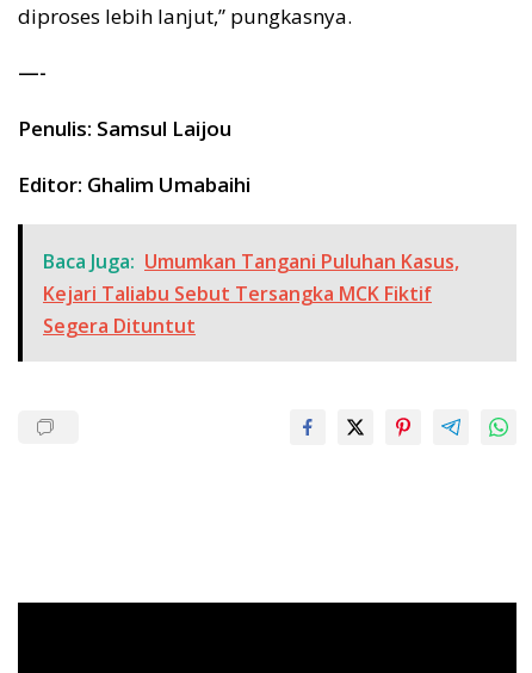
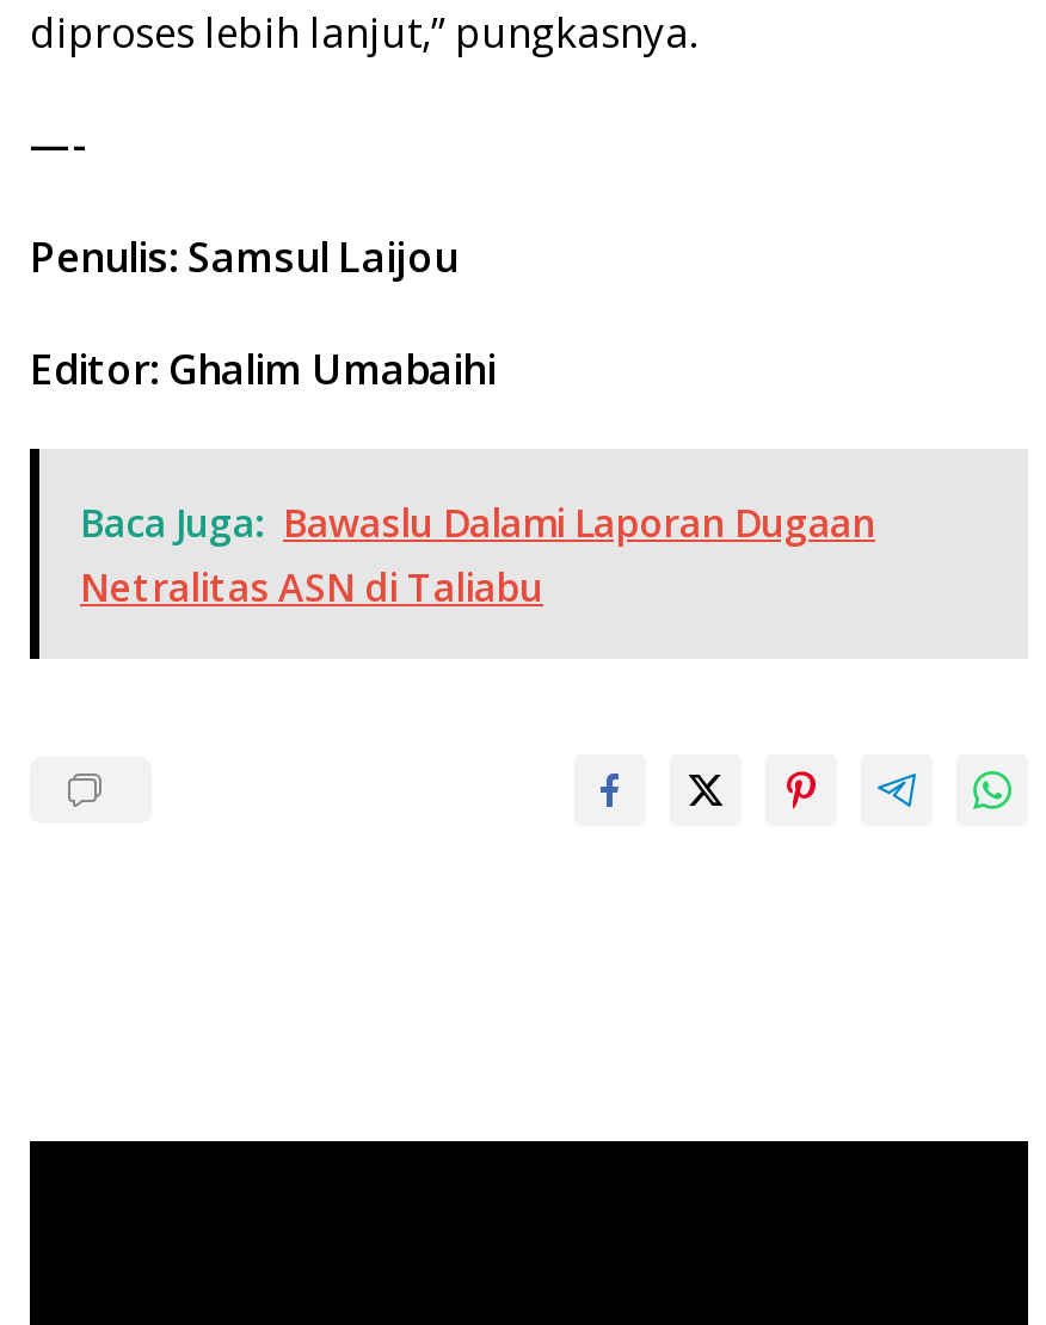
[43,248,459,338] Baca Juga: Umumkan Tangani Puluhan Kasus, | Kejari Taliabu Sebut Tersangka MCK Fiktif | Segera Dituntut -> [80,496,875,613] Baca Juga: Bawaslu Dalami Laporan Dugaan | Netralitas ASN di Taliabu

